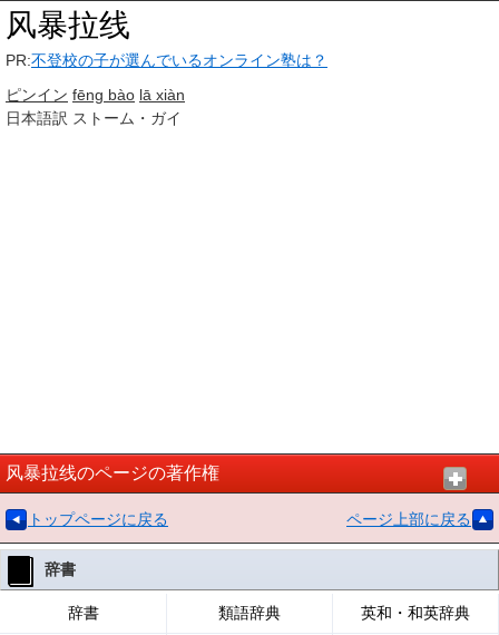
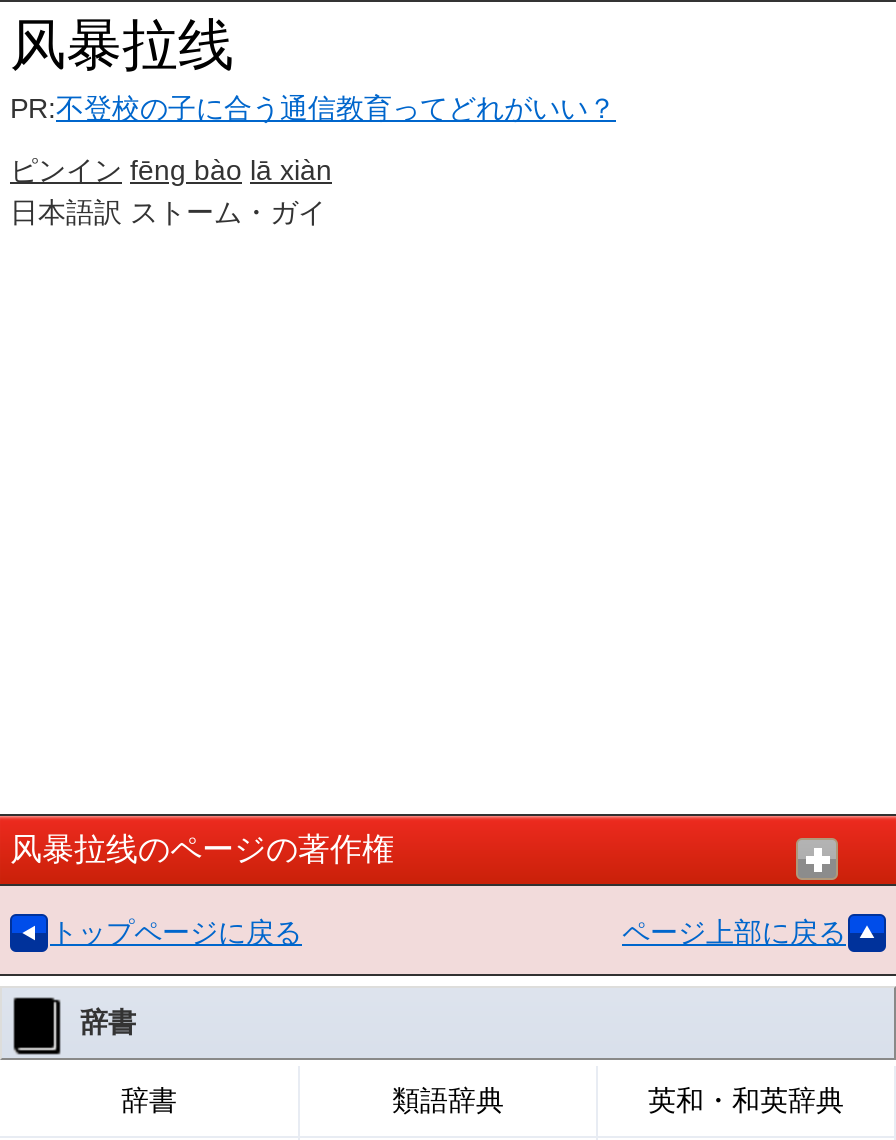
[6,51,327,69] PR:不登校の子が選んでいるオンライン塾は？ -> [10,92,616,124] PR:不登校の子に合う通信教育ってどれがいい？

